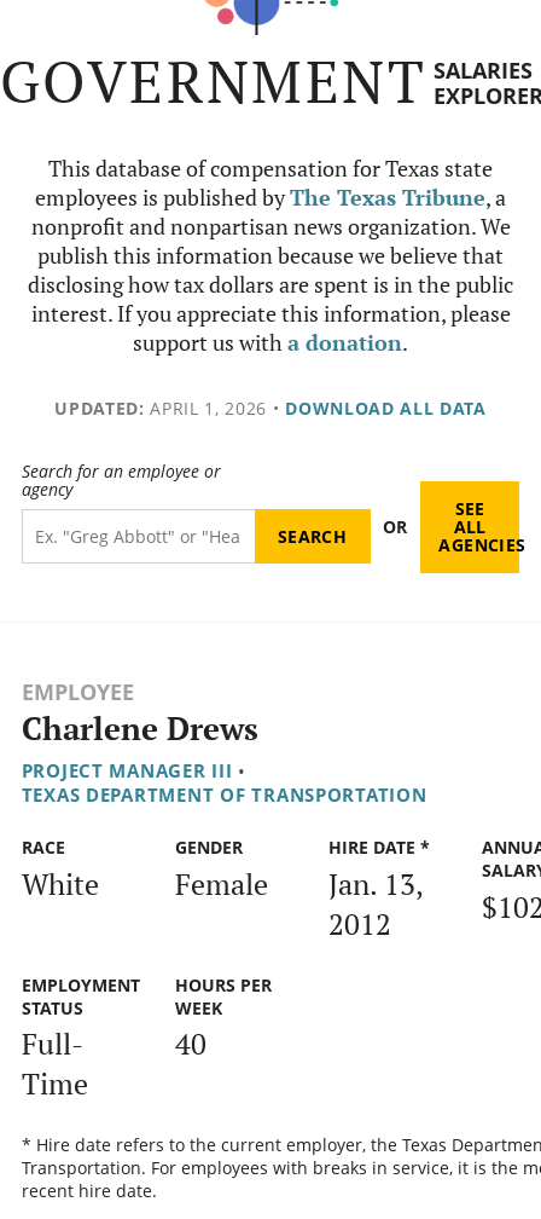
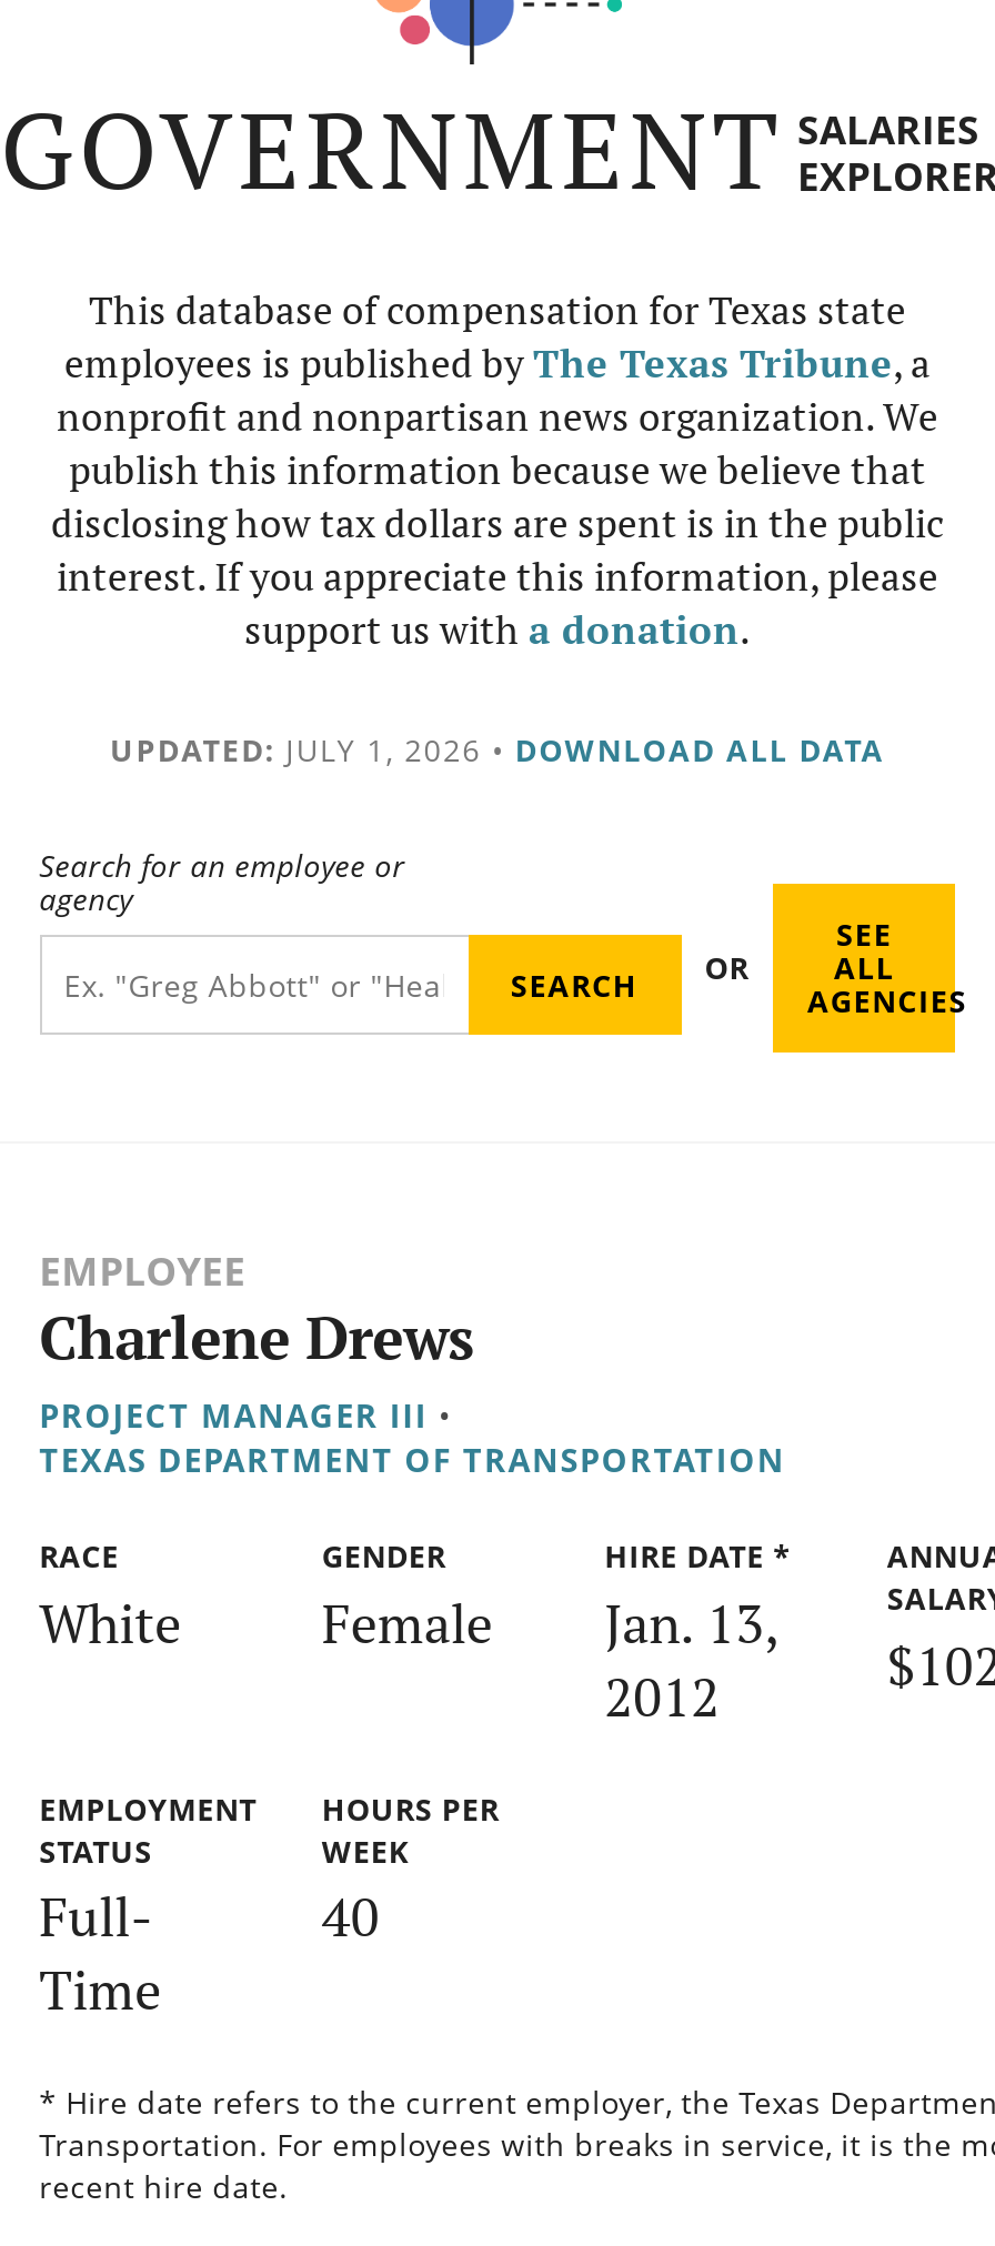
[55,397,486,420] UPDATED: APRIL 1, 2026 • DOWNLOAD ALL DATA -> [110,728,885,771] UPDATED: JULY 1, 2026 • DOWNLOAD ALL DATA

